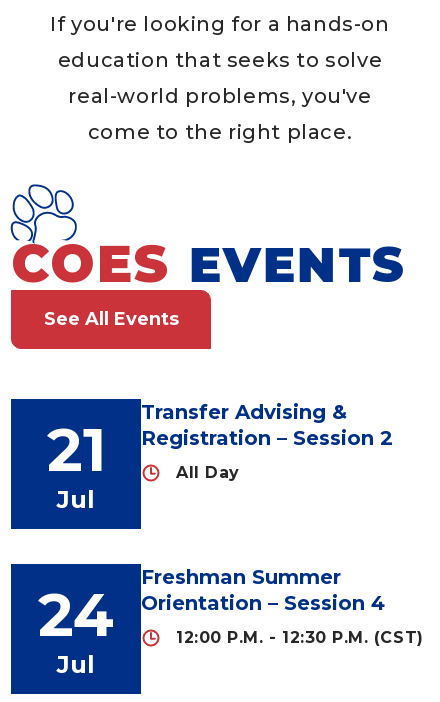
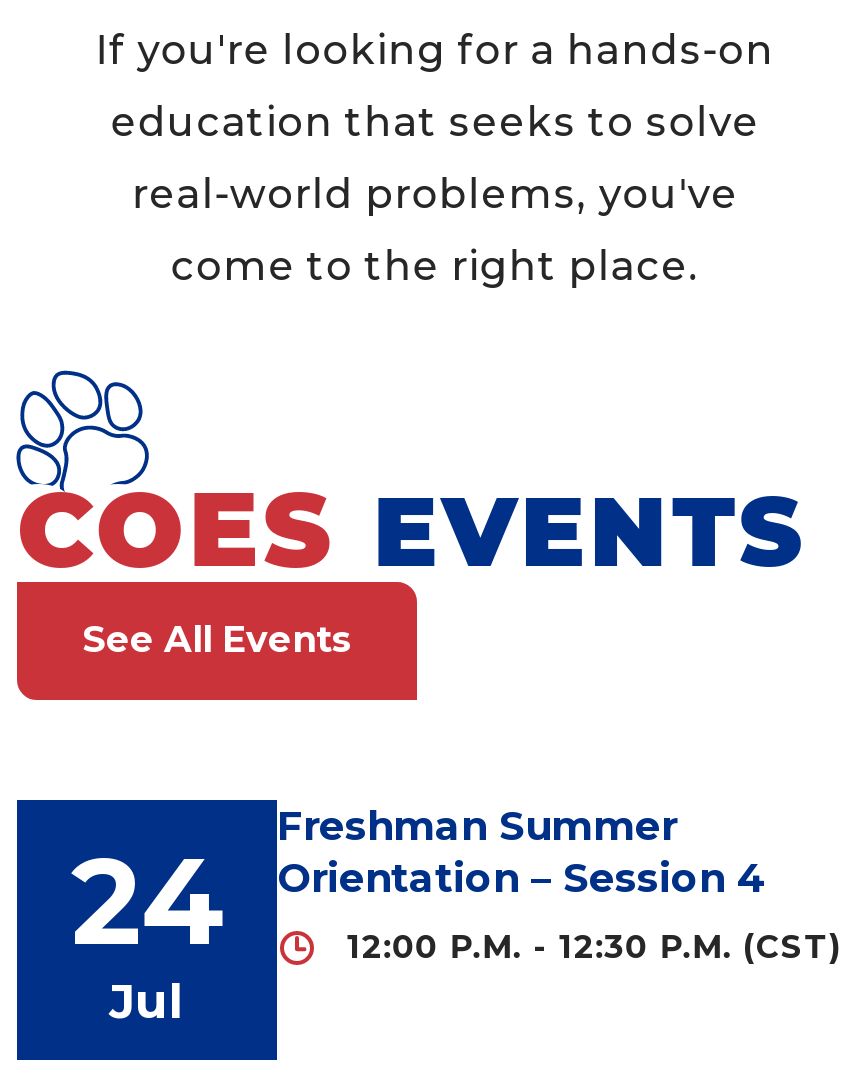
[141,400,393,482] Transfer Advising & | Registration – Session 2 | All Day -> none
[46,413,105,514] 21 | Jul -> none

